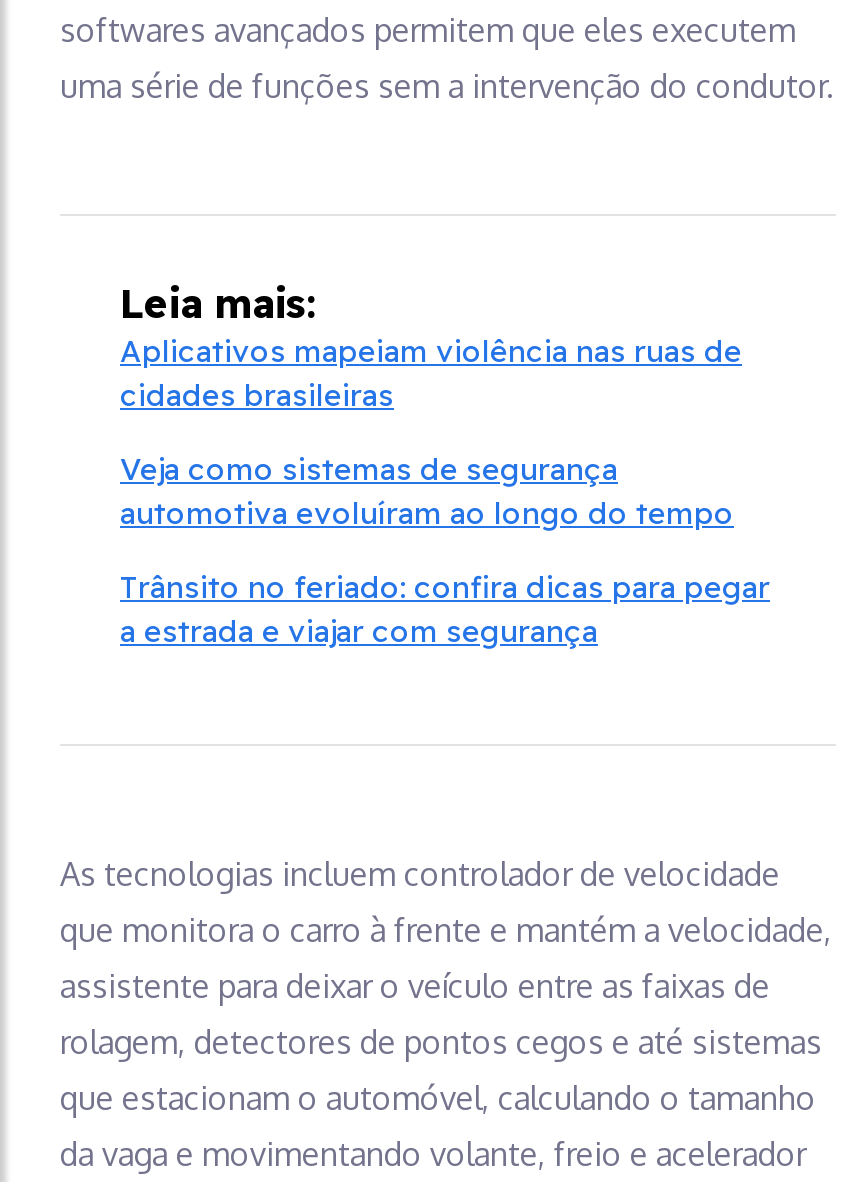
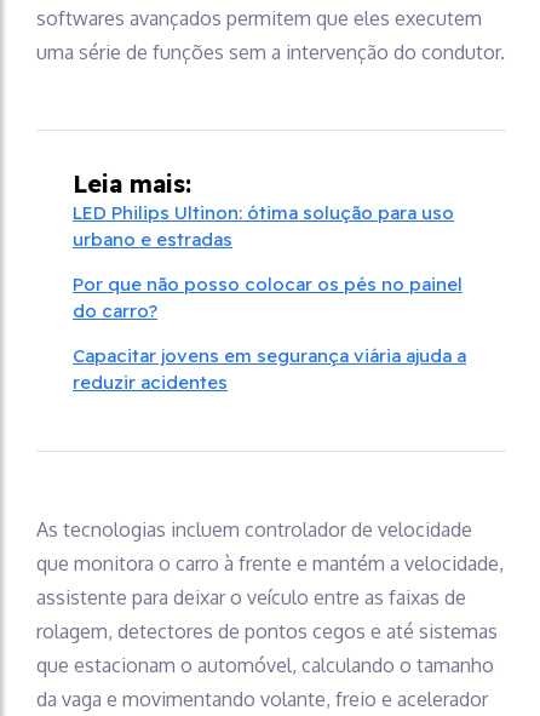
[120,331,742,413] Aplicativos mapeiam violência nas ruas de | cidades brasileiras -> [73,201,454,250] LED Philips Ultinon: ótima solução para uso | urbano e estradas
[120,449,734,531] Veja como sistemas de segurança | automotiva evoluíram ao longo do tempo -> [73,272,463,322] Por que não posso colocar os pés no painel | do carro?
[120,567,770,649] Trânsito no feriado: confira dicas para pegar | a estrada e viajar com segurança -> [73,344,466,393] Capacitar jovens em segurança viária ajuda a | reduzir acidentes

